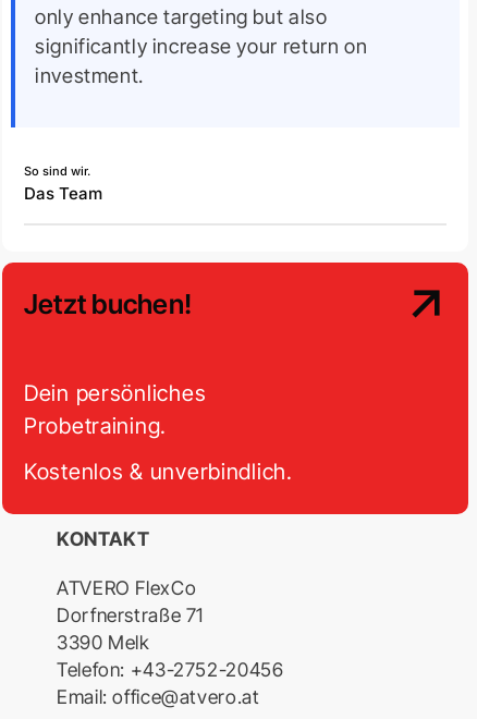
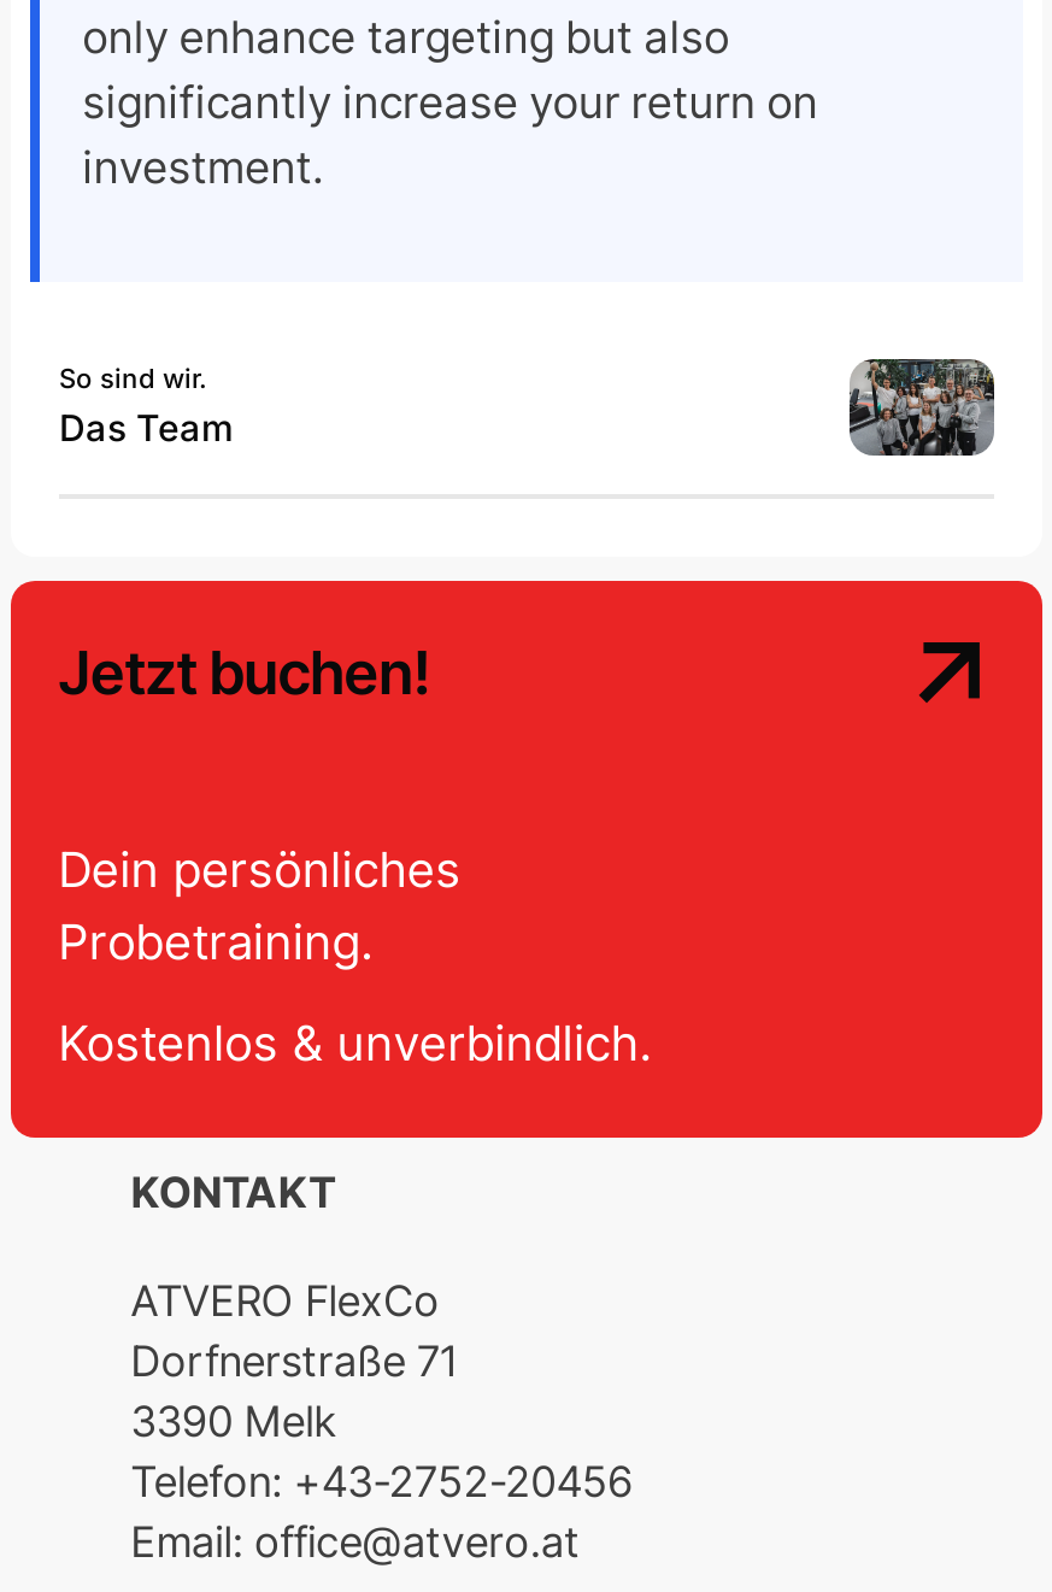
none -> [847,357,997,458] [image]

